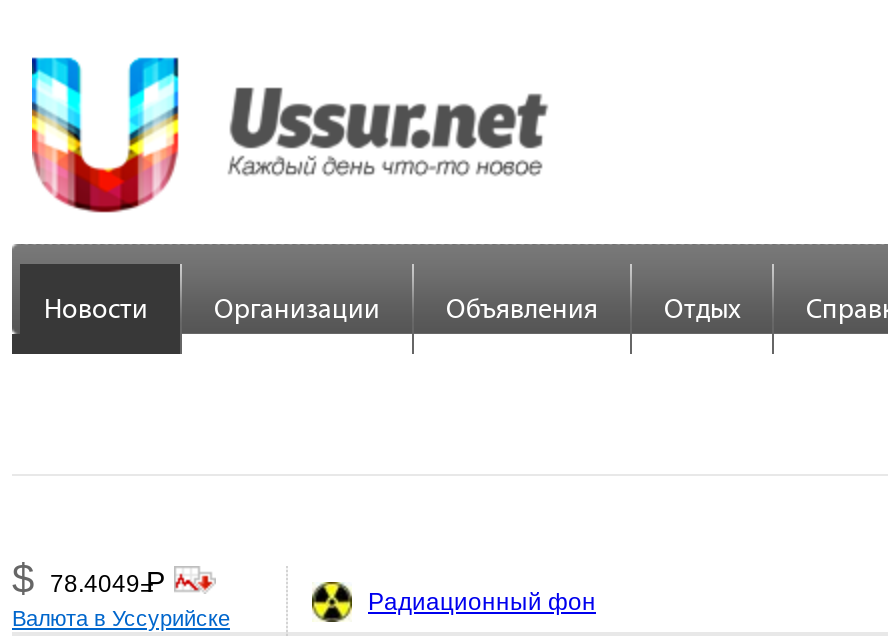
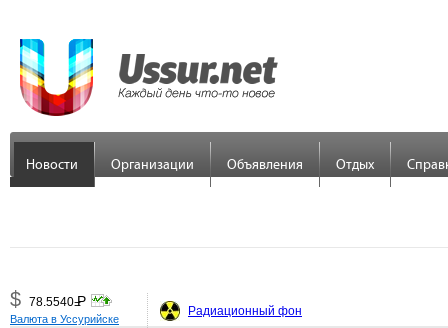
[12,556,164,602] $ 78.4049= Р -> [10,288,86,311] $ 78.5540= Р

